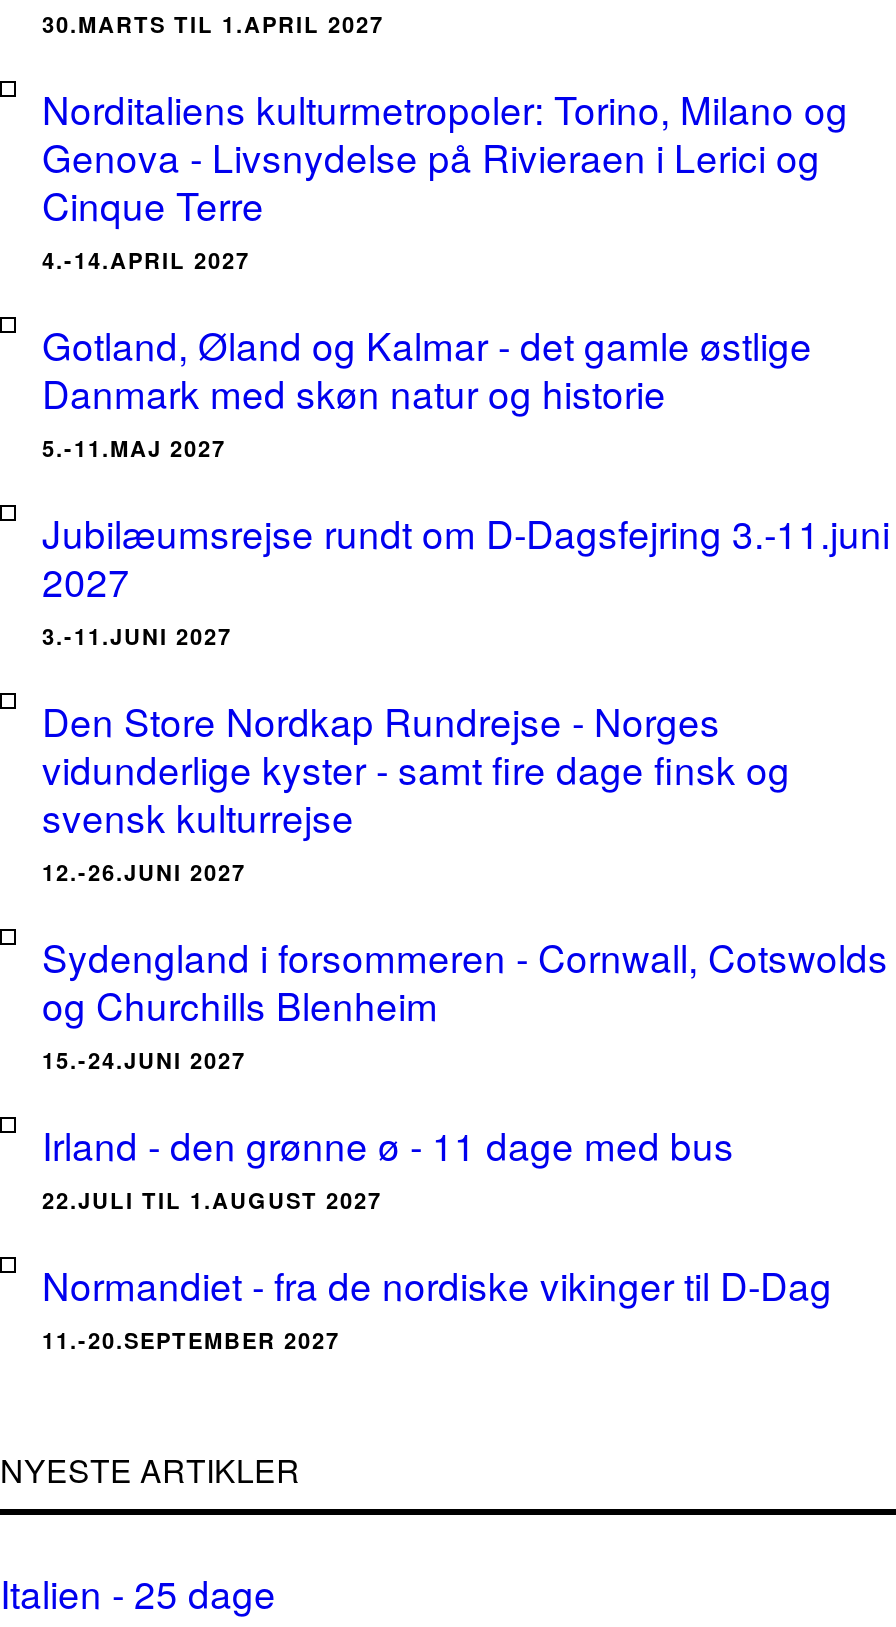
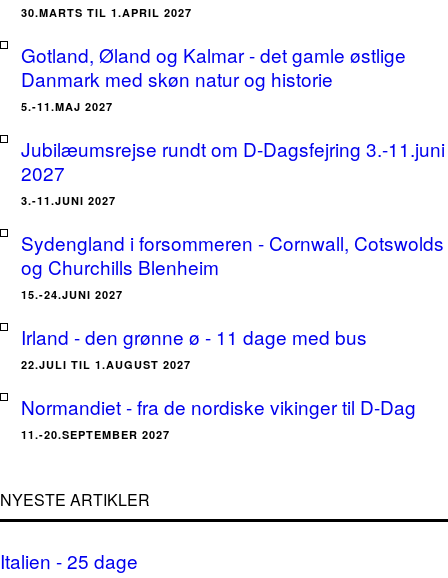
[42,81,848,275] Norditaliens kulturmetropoler: Torino, Milano og | Genova - Livsnydelse på Rivieraen i Lerici og | Cinque Terre | 4.-14.APRIL 2027 -> none
[42,693,790,887] Den Store Nordkap Rundrejse - Norges | vidunderlige kyster - samt fire dage finsk og | svensk kulturrejse | 12.-26.JUNI 2027 -> none

